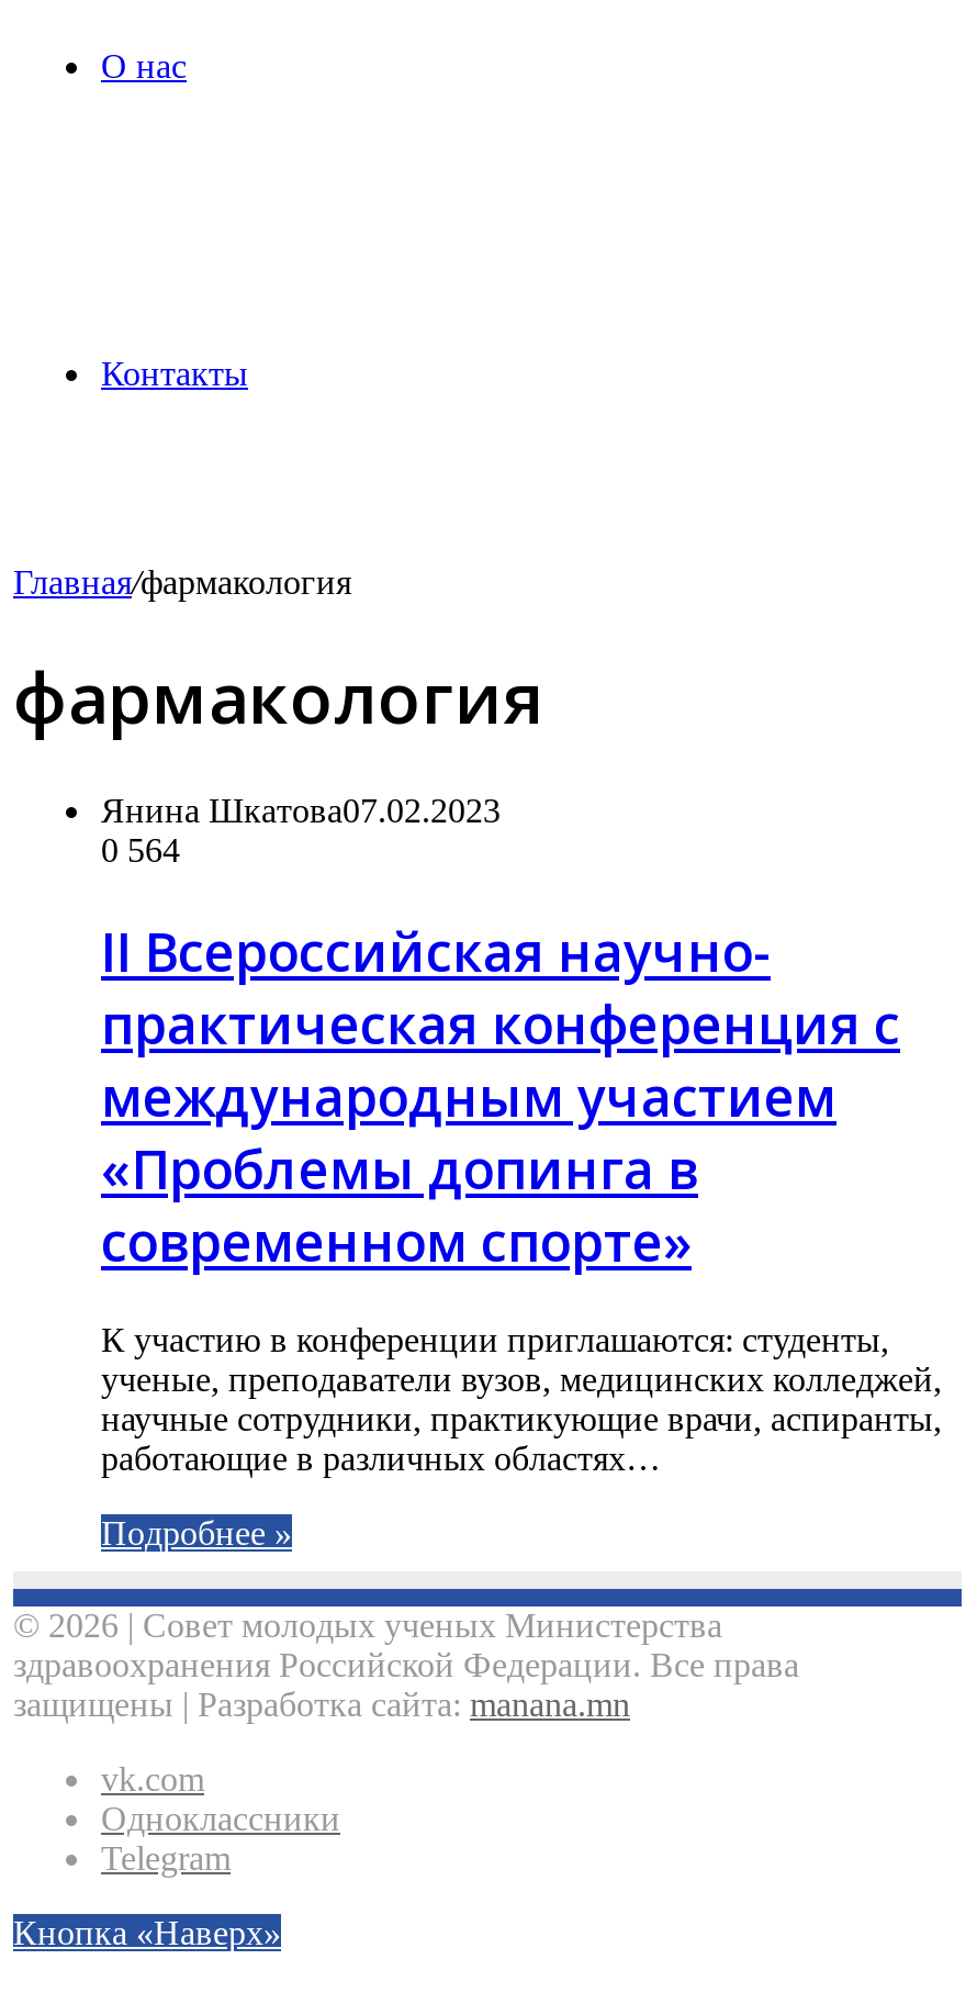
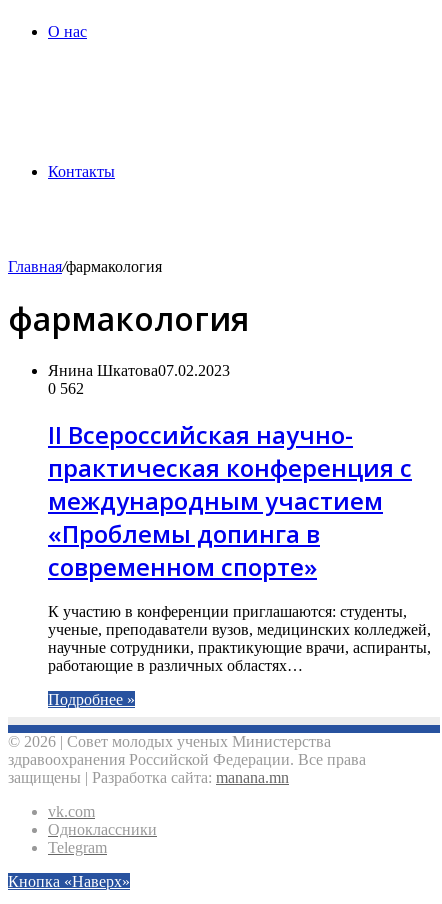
[101,831,180,868] 0 564 -> [48,380,84,397] 0 562

